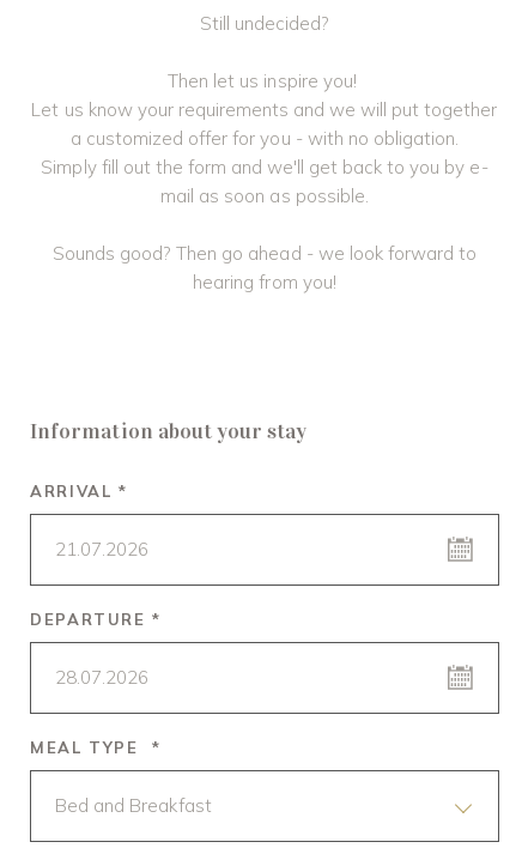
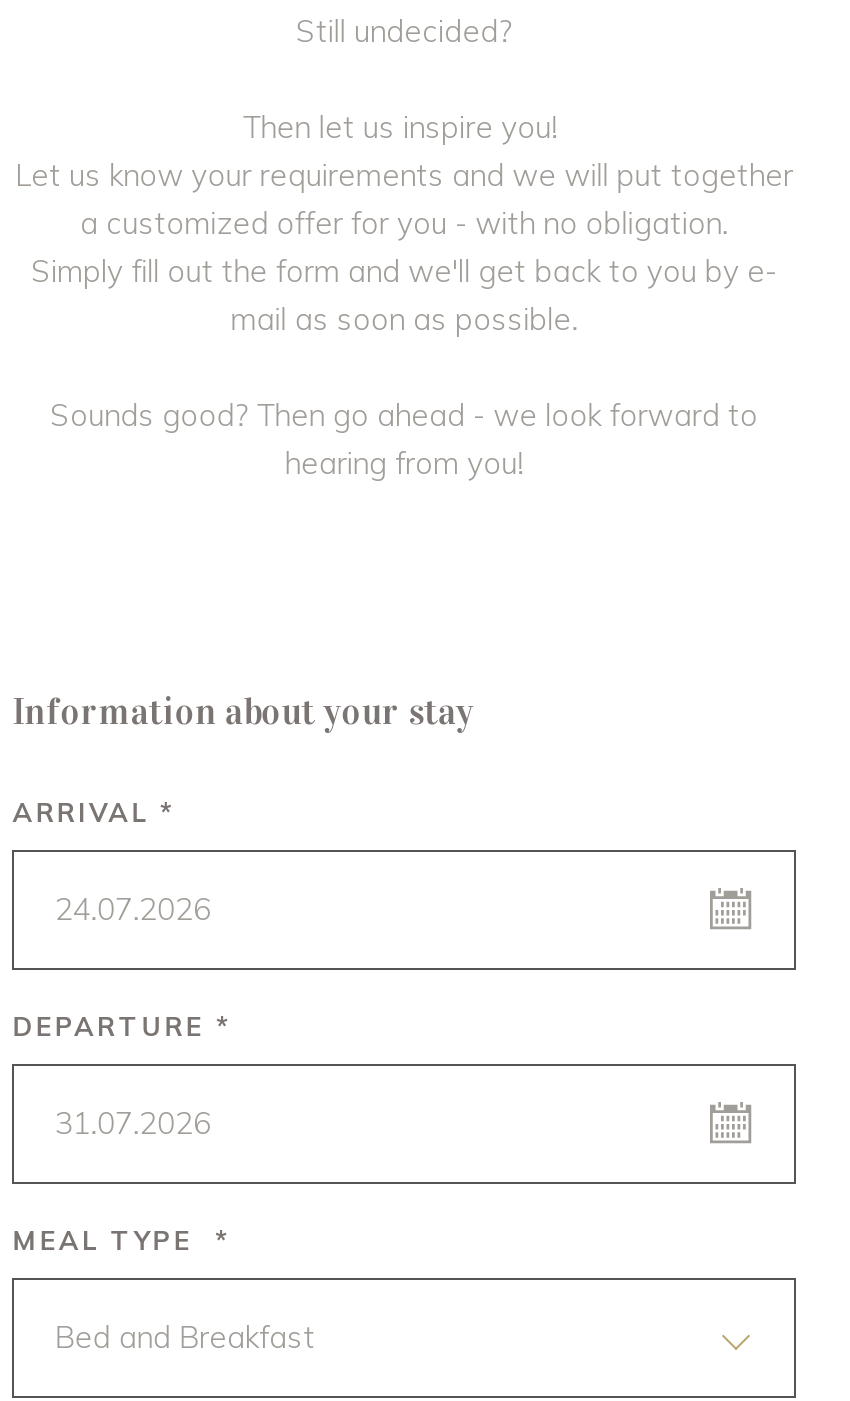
[55,537,149,560] 21.07.2026 -> [55,889,211,927] 24.07.2026
[55,666,149,688] 28.07.2026 -> [55,1103,211,1141] 31.07.2026

